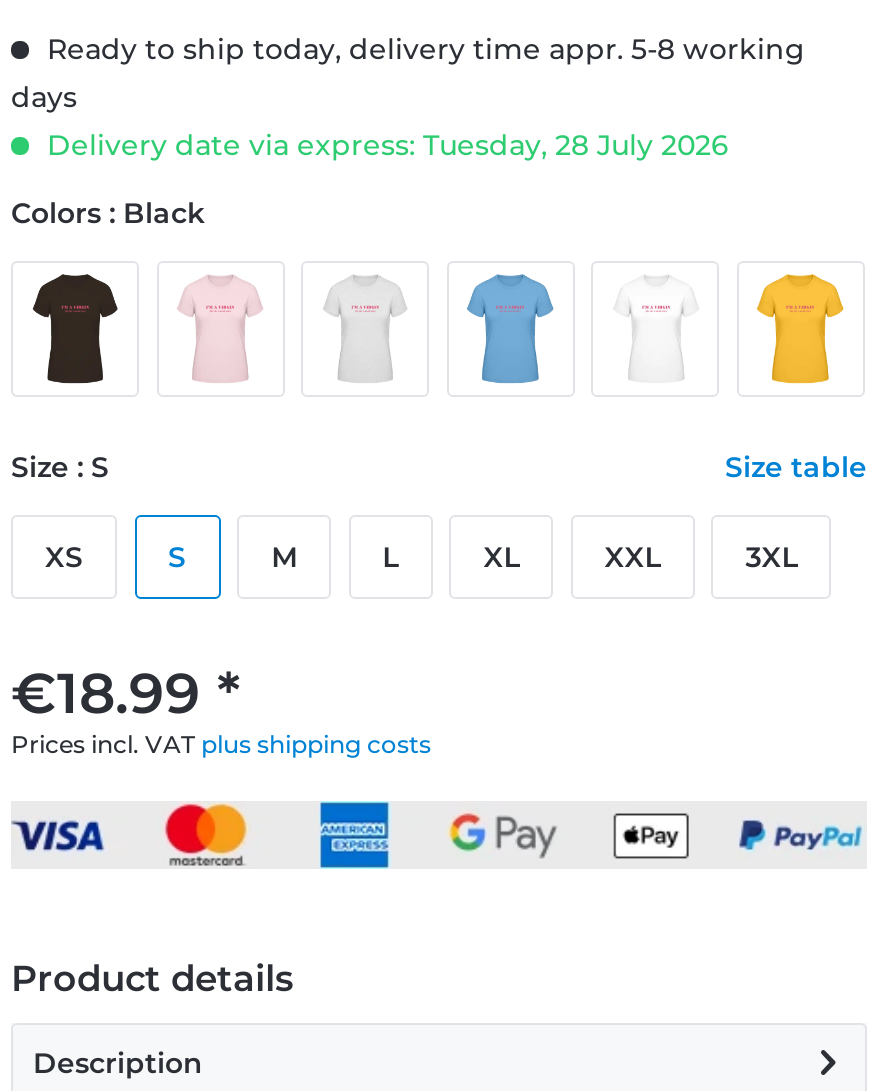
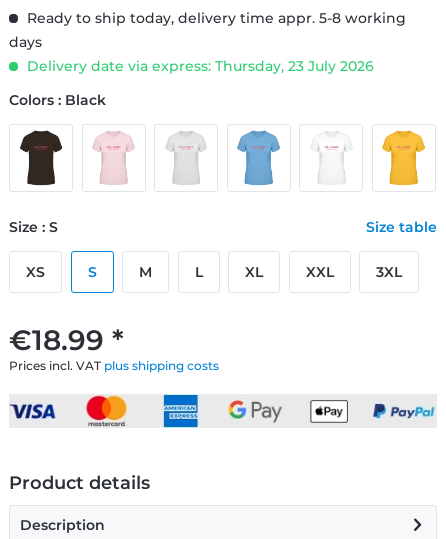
[39,126,729,162] Delivery date via express: Tuesday, 28 July 2026 -> [23,57,374,75] Delivery date via express: Thursday, 23 July 2026

